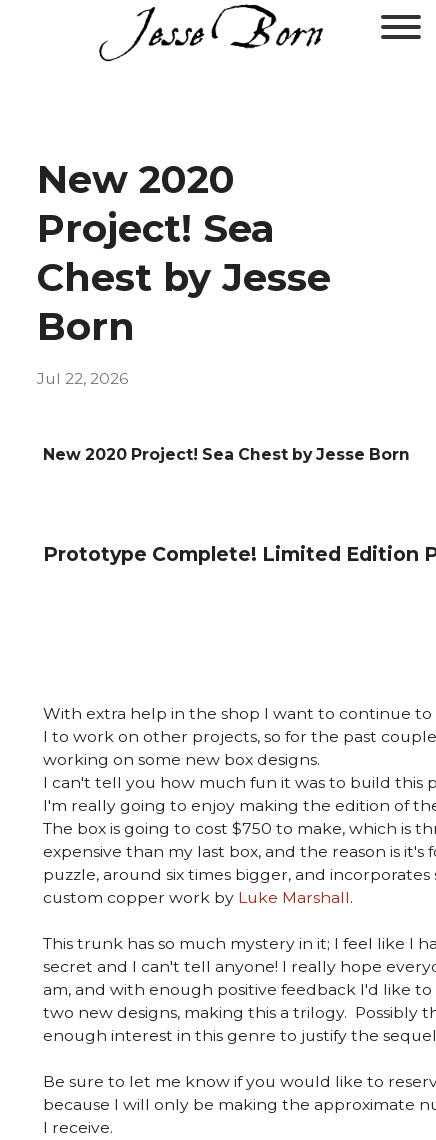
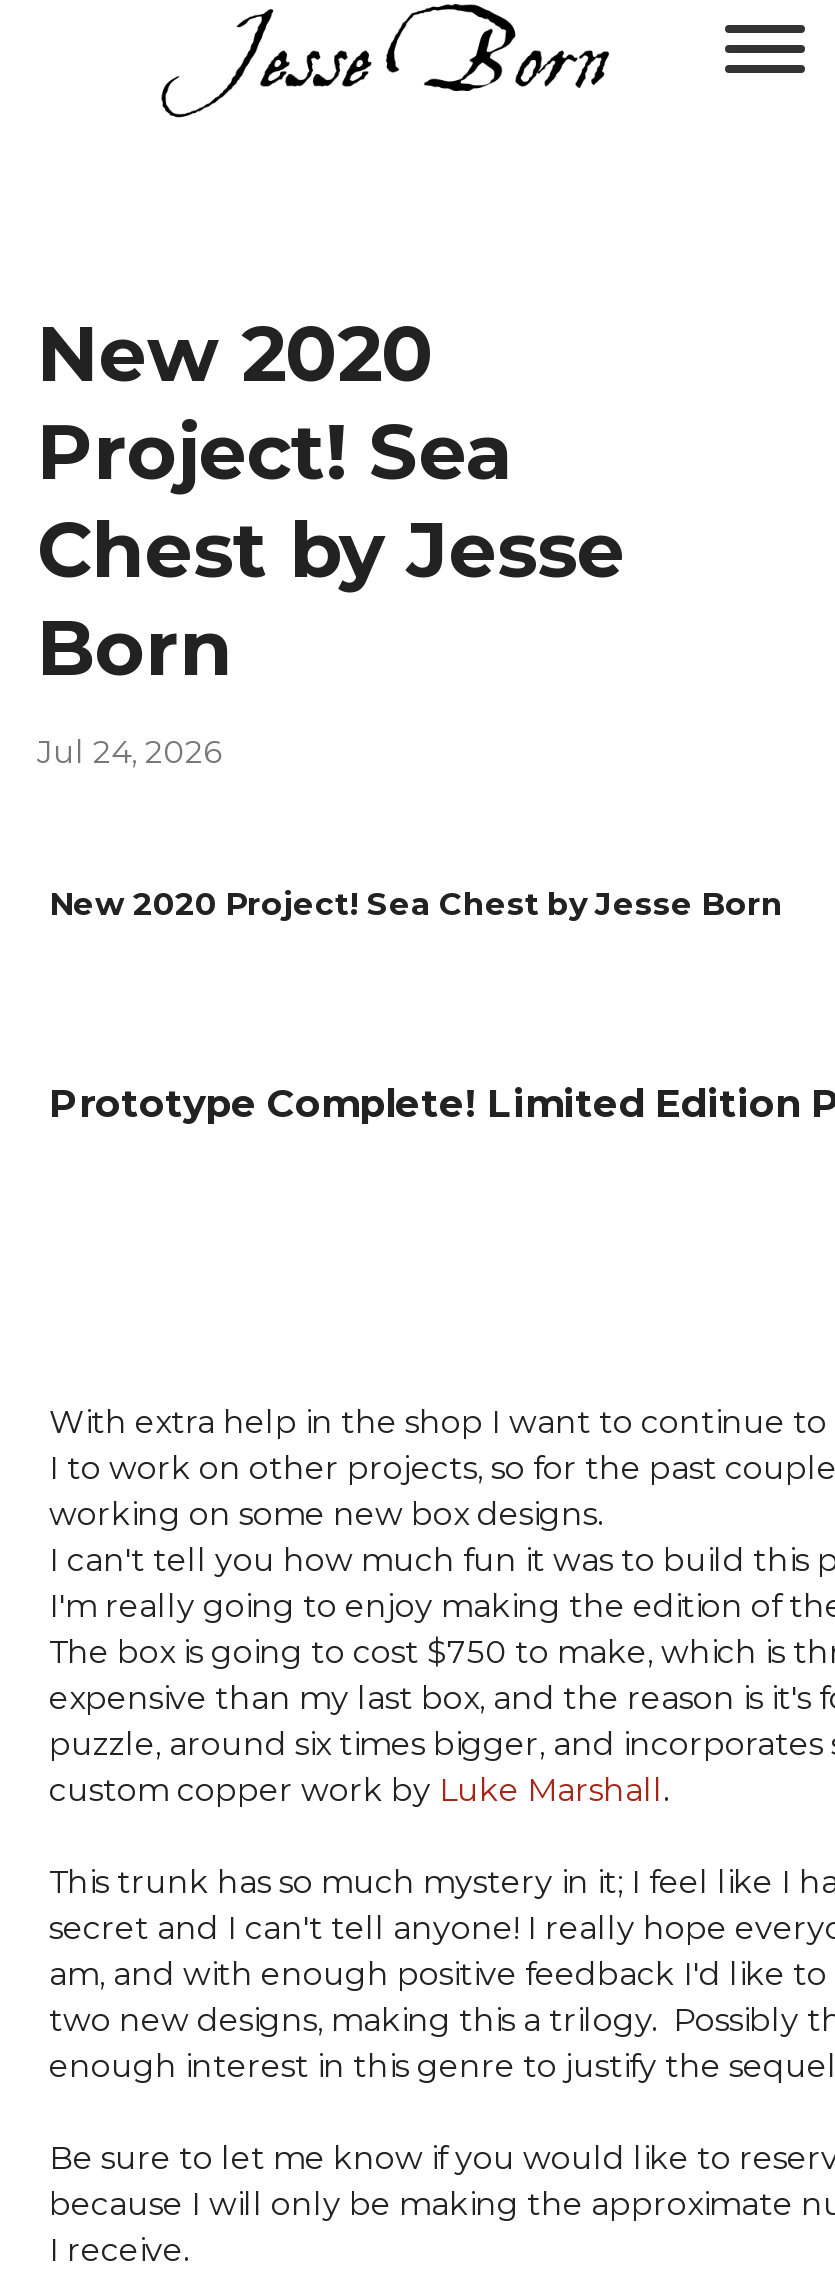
[37,369,128,388] Jul 22, 2026 -> [37,733,221,771] Jul 24, 2026

